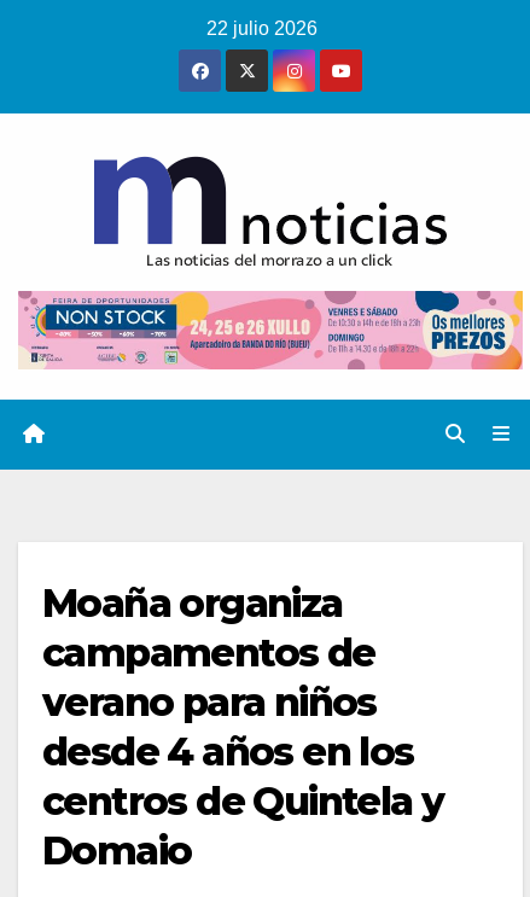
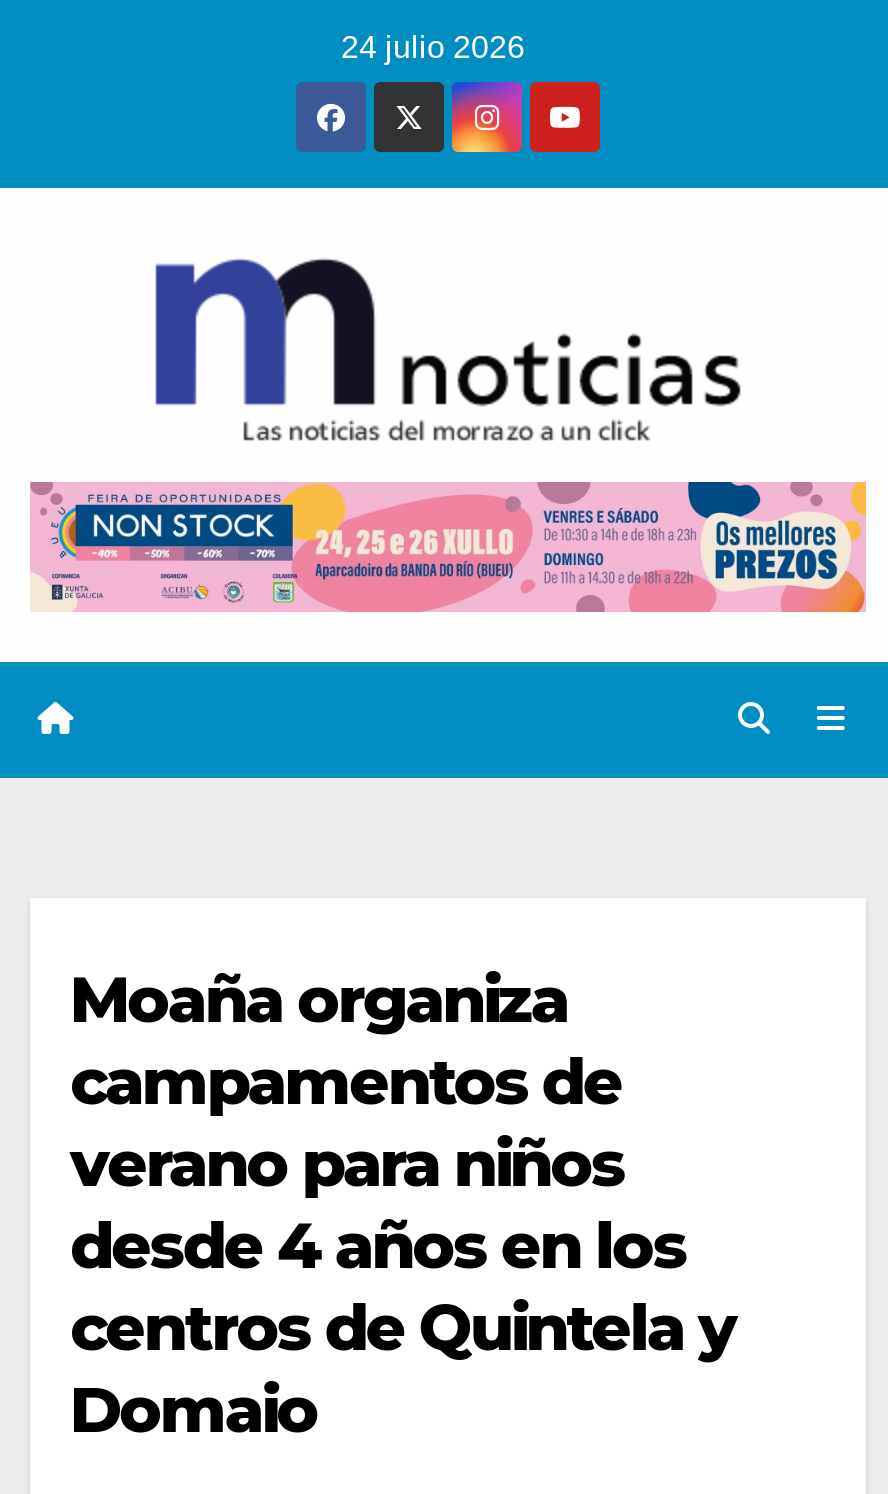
[206,18,317,39] 22 julio 2026 -> [341,30,525,64] 24 julio 2026

